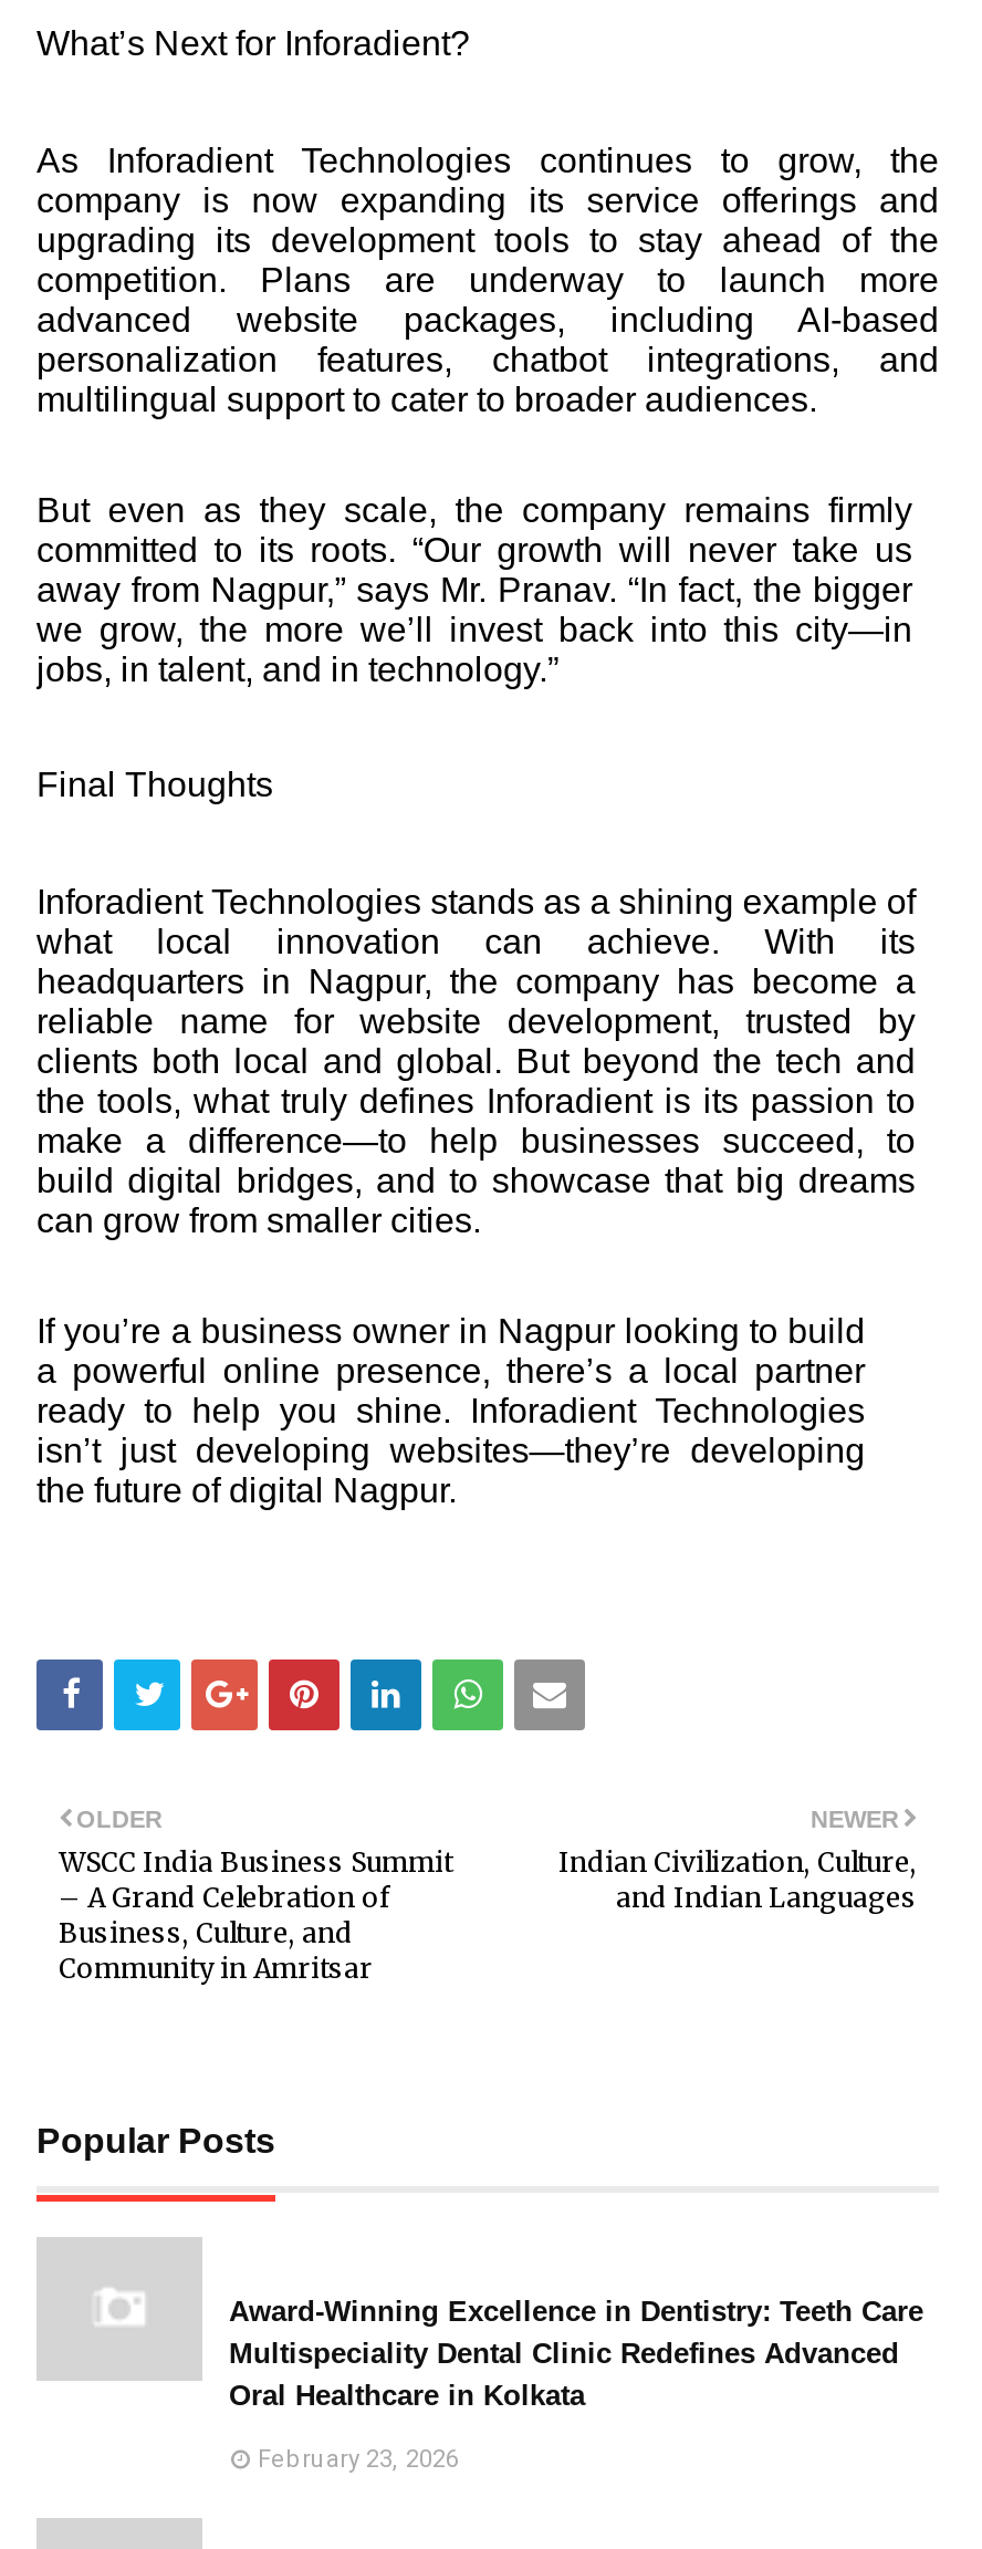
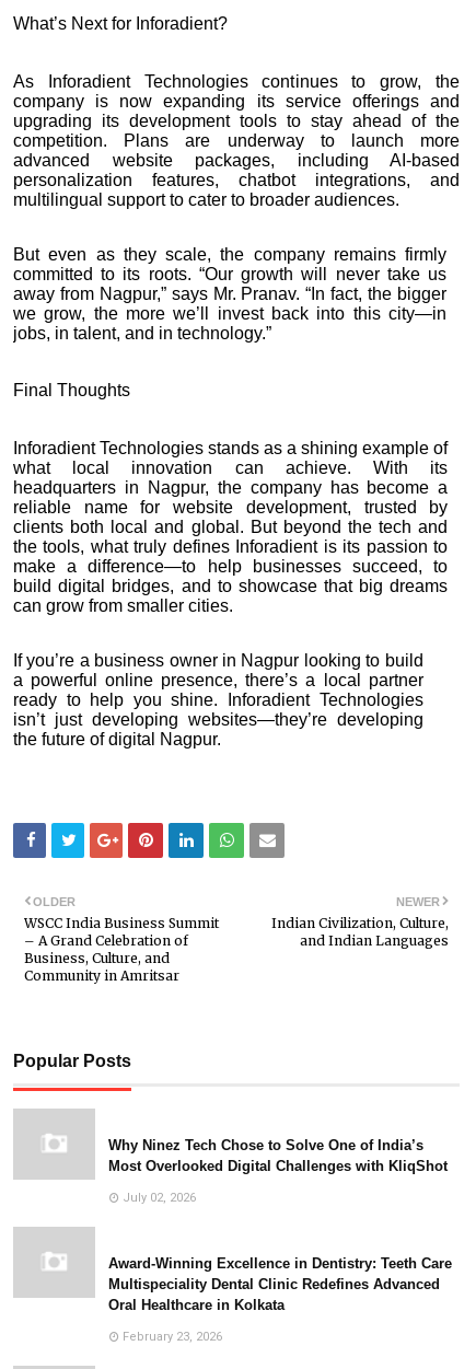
none -> [108,1137,448,1205] Why Ninez Tech Chose to Solve One of India’s | Most Overlooked Digital Challenges with KliqShot | July 02, 2026

